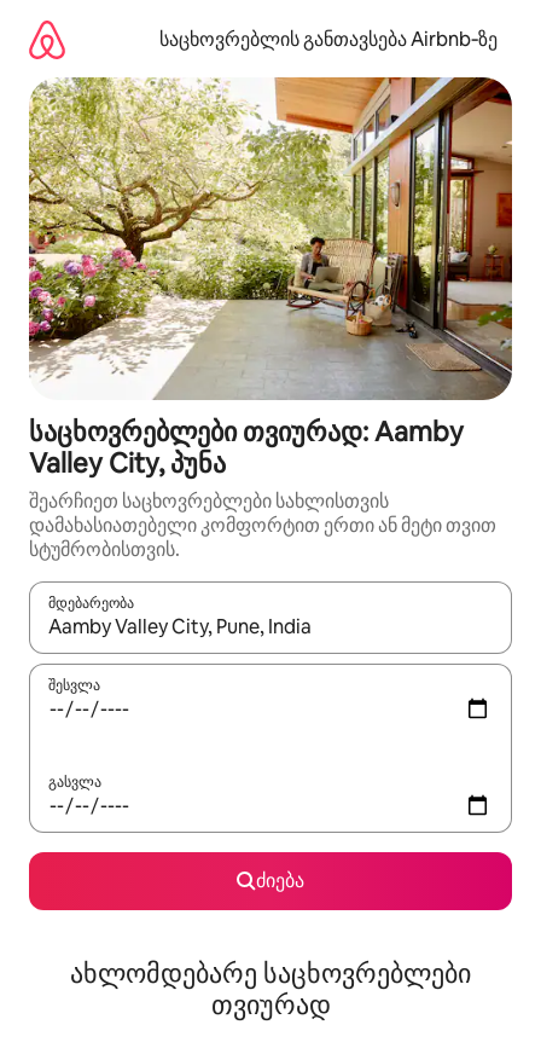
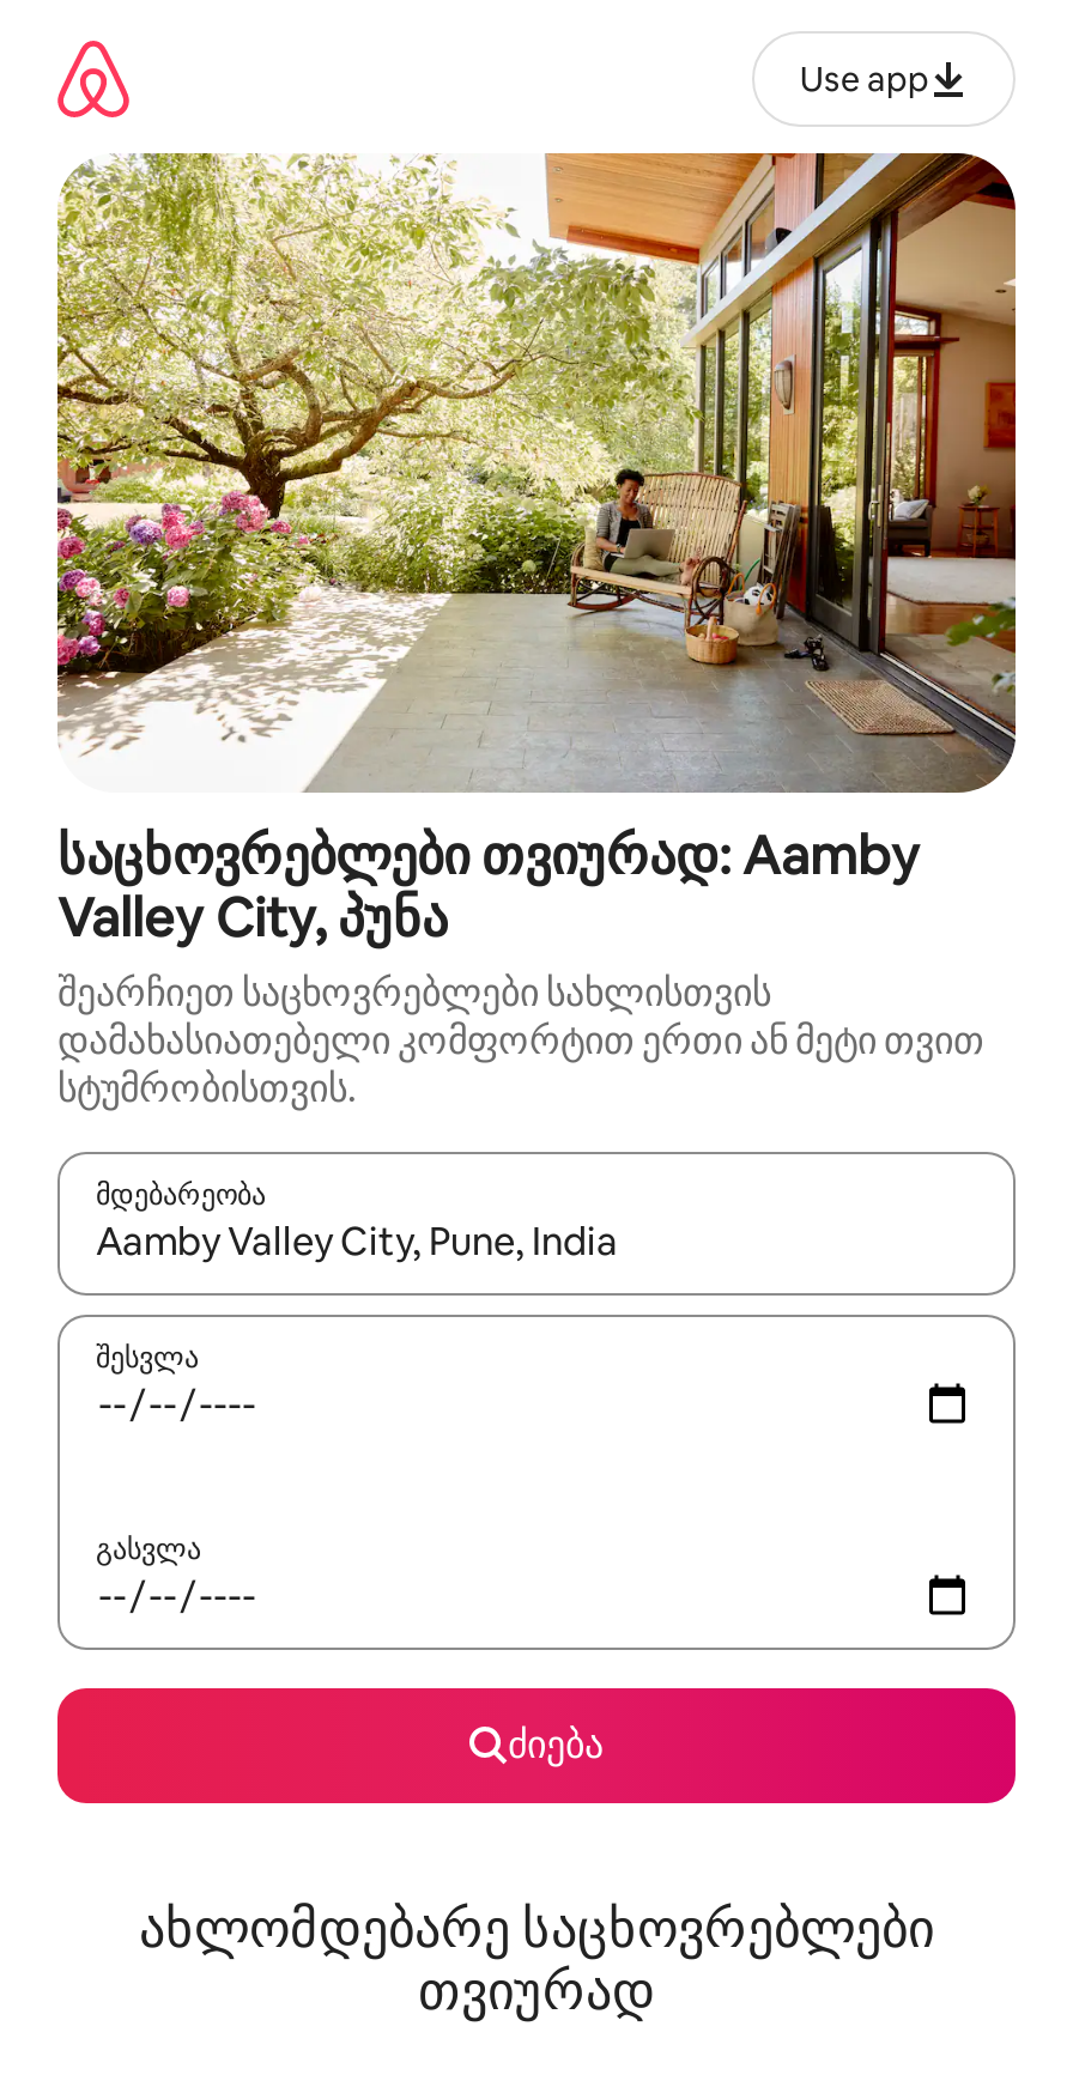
[159,26,498,51] საცხოვრებლის განთავსება Airbnb‑ზე -> [800,56,929,99] Use app

